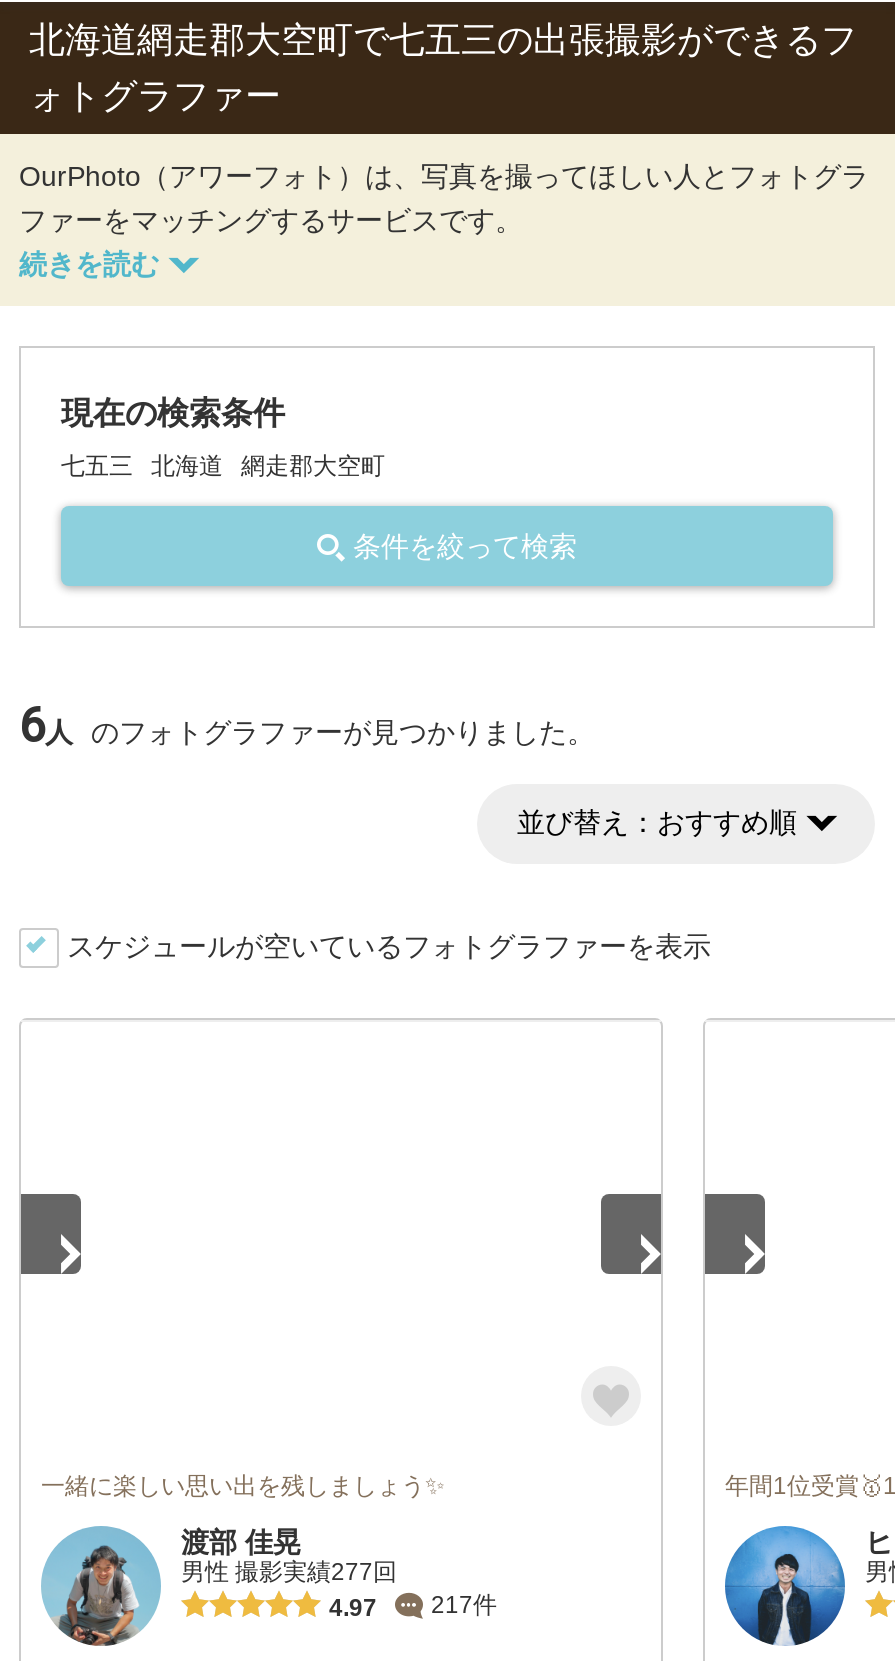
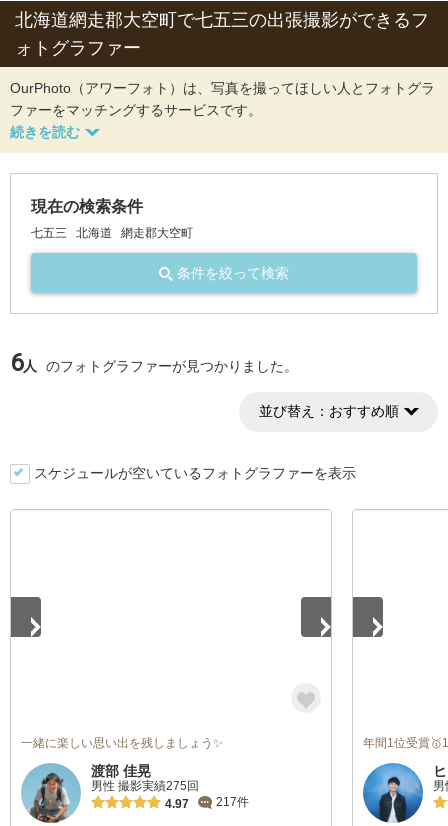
[181,1559,397,1587] 男性 撮影実績277回 -> [91,779,199,793] 男性 撮影実績275回

